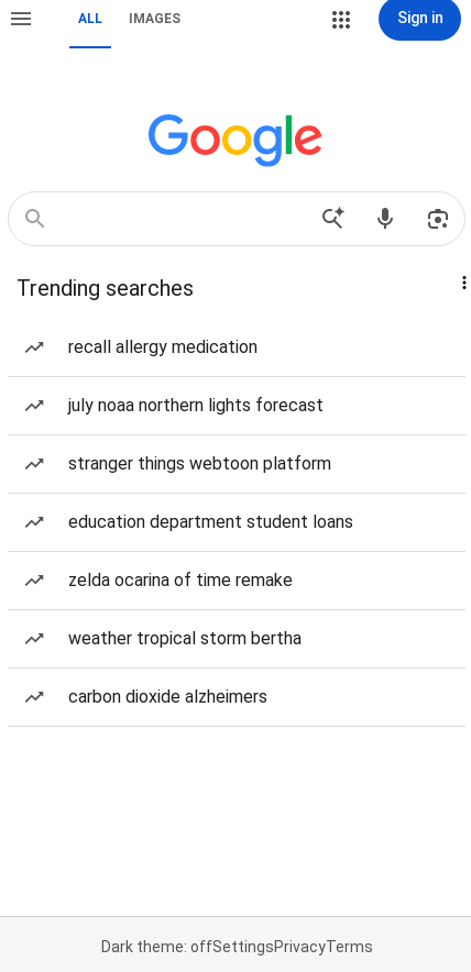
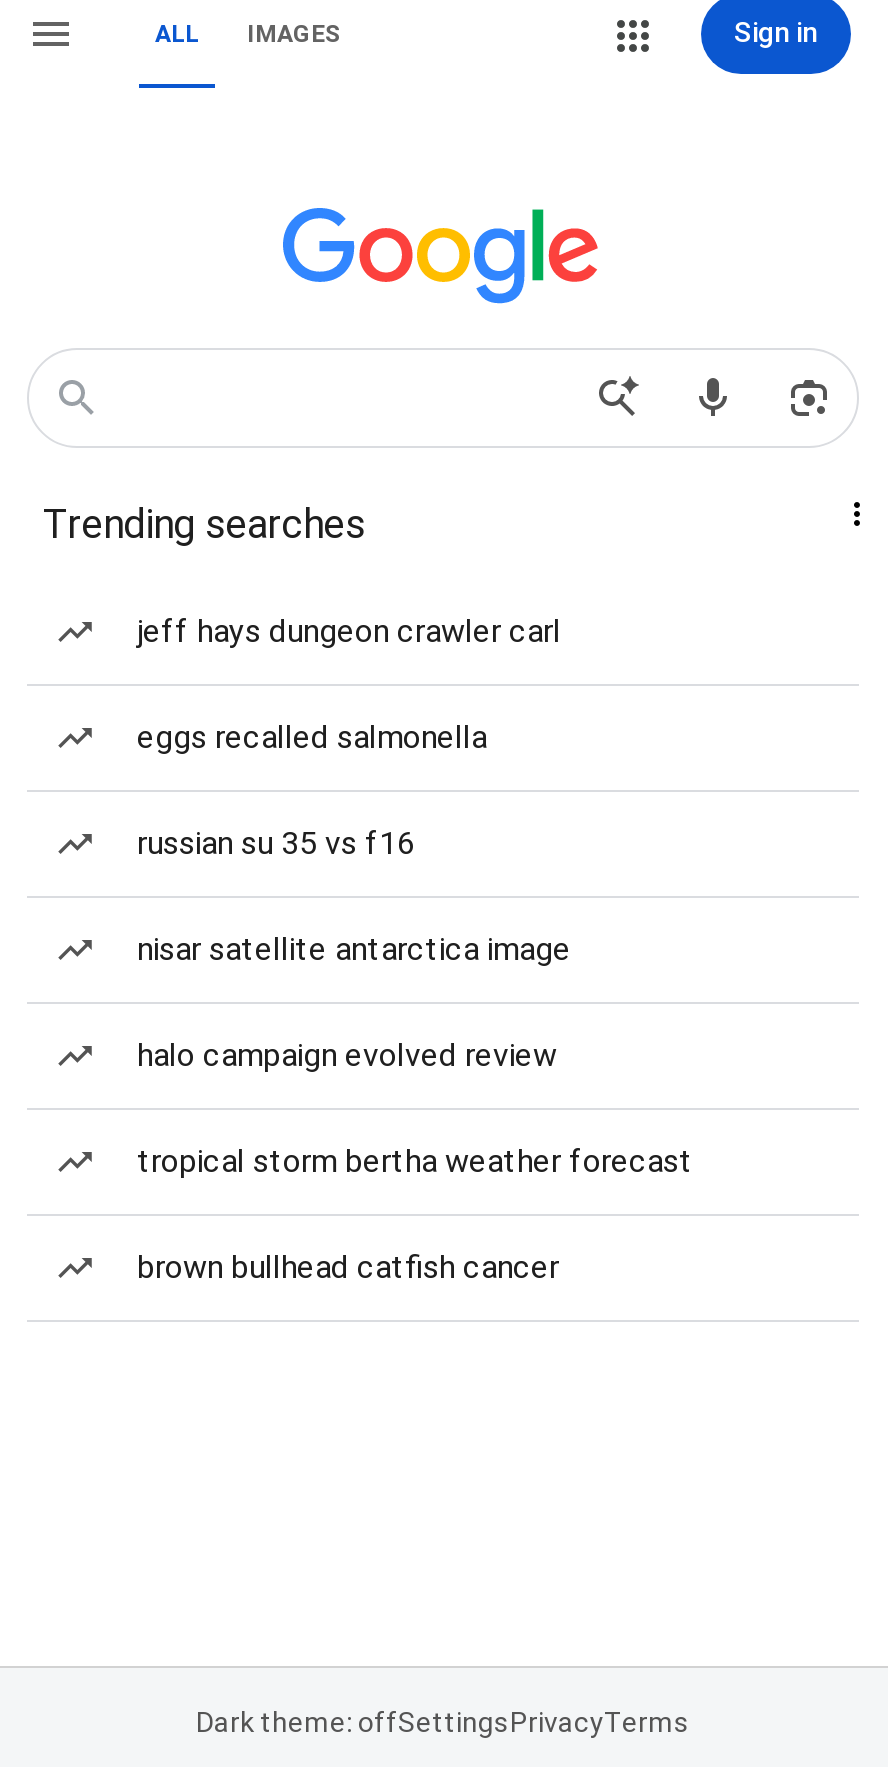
[68,336,258,357] recall allergy medication -> [137,612,561,650] jeff hays dungeon crawler carl
[68,395,324,416] july noaa northern lights forecast -> [137,718,487,756] eggs recalled salmonella
[68,453,331,474] stranger things webtoon platform -> [137,824,415,862] russian su 35 vs f16
[68,511,353,532] education department student loans -> [137,930,571,968] nisar satellite antarctica image
[68,570,293,590] zelda ocarina of time remake -> [137,1036,557,1074] halo campaign evolved review
[68,628,302,649] weather tropical storm bertha -> [137,1142,693,1180] tropical storm bertha weather forecast
[68,686,267,707] carbon dioxide alzheimers -> [137,1248,559,1286] brown bullhead catfish cancer

